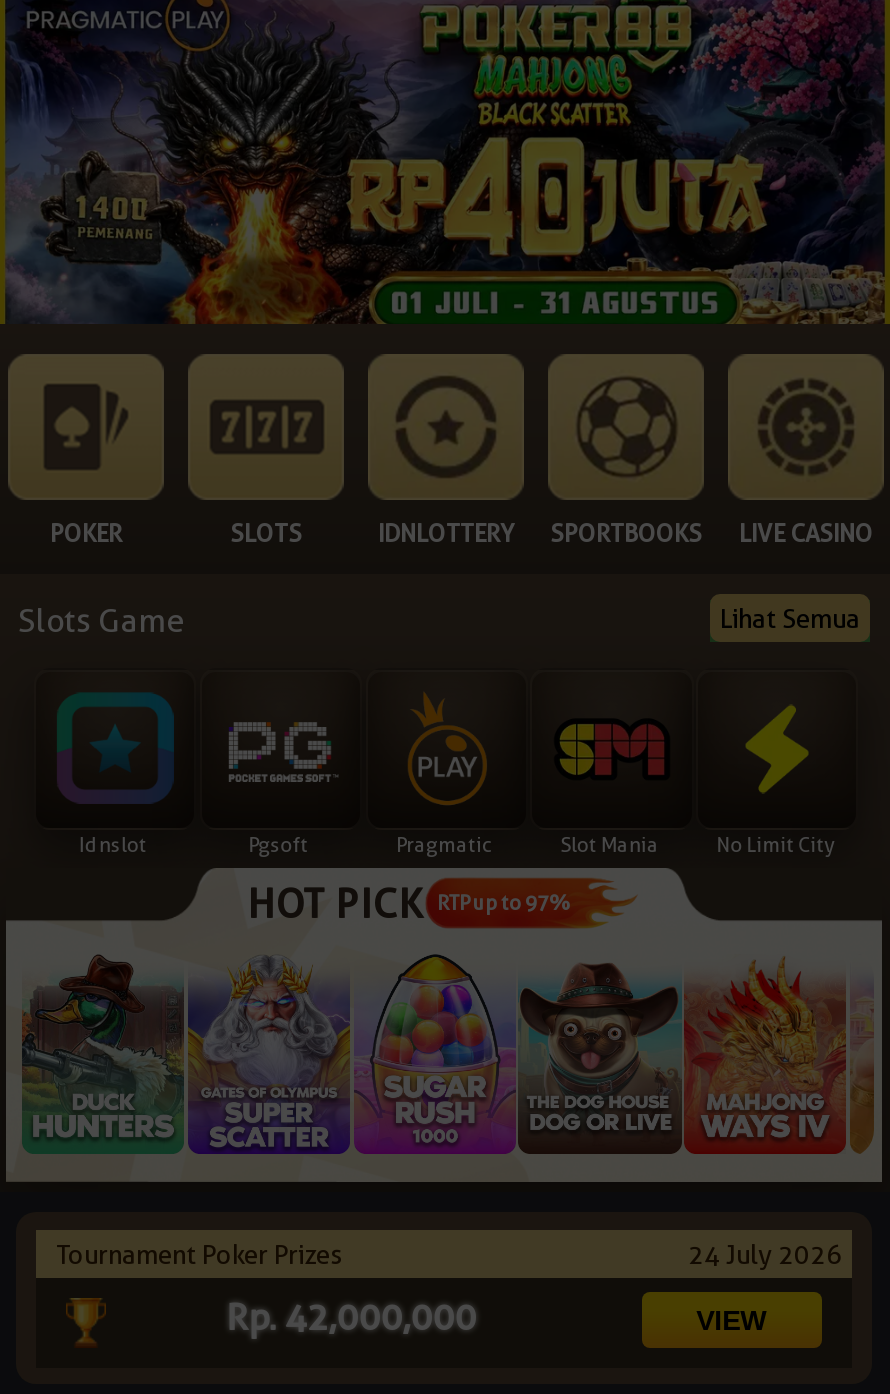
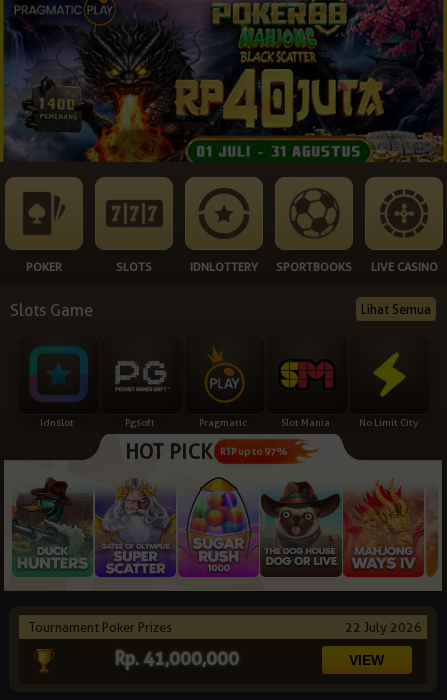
[688,1238,842,1270] 24 July 2026 -> [345,619,422,635] 22 July 2026
[226,1296,476,1338] Rp. 42,000,000 -> [114,648,239,669] Rp. 41,000,000

